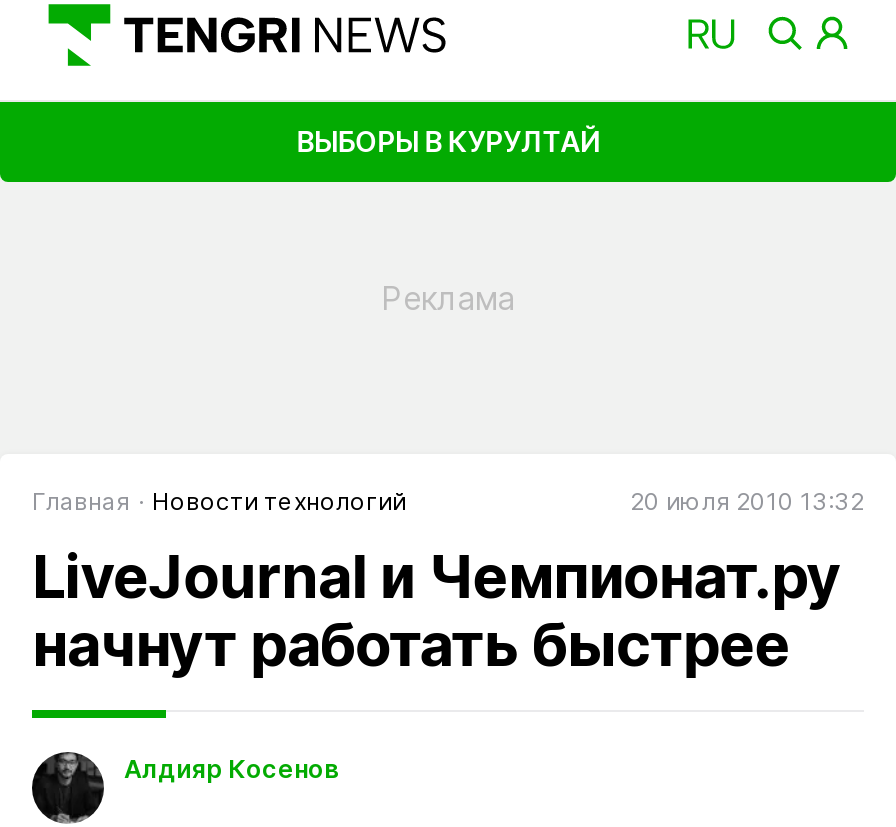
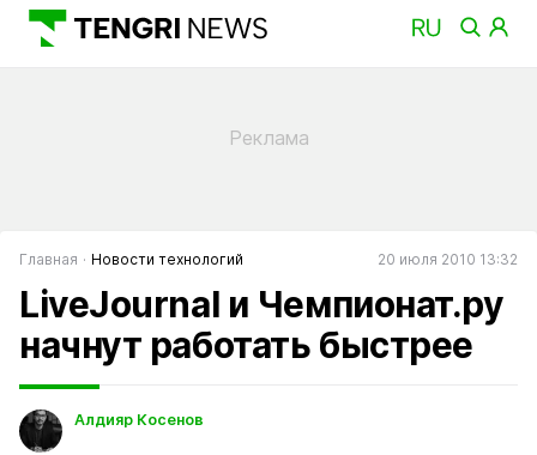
[296,123,600,157] ВЫБОРЫ В КУРУЛТАЙ -> none

